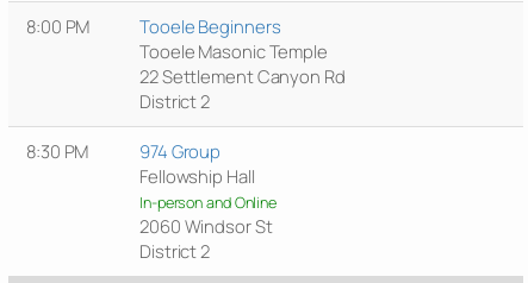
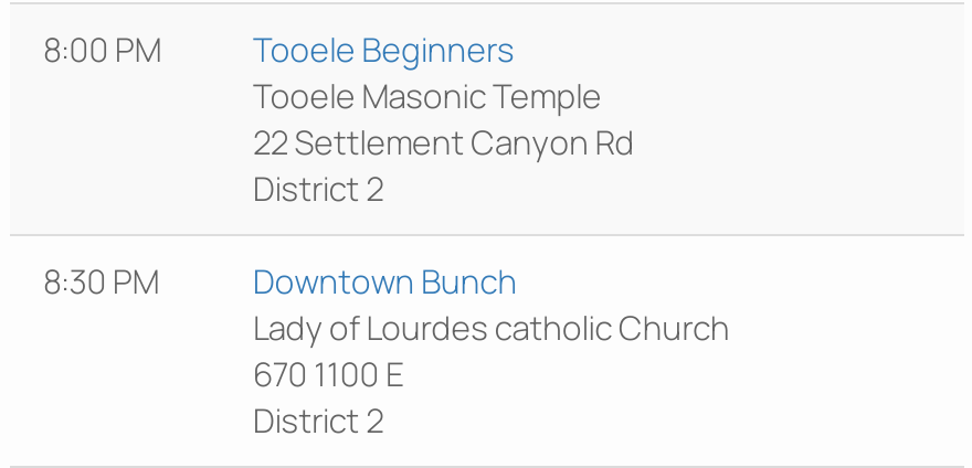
[139,139,277,237] 974 Group | Fellowship Hall | In-person and Online | 2060 Windsor St -> [253,257,730,394] Downtown Bunch | Lady of Lourdes catholic Church | 670 1100 E

